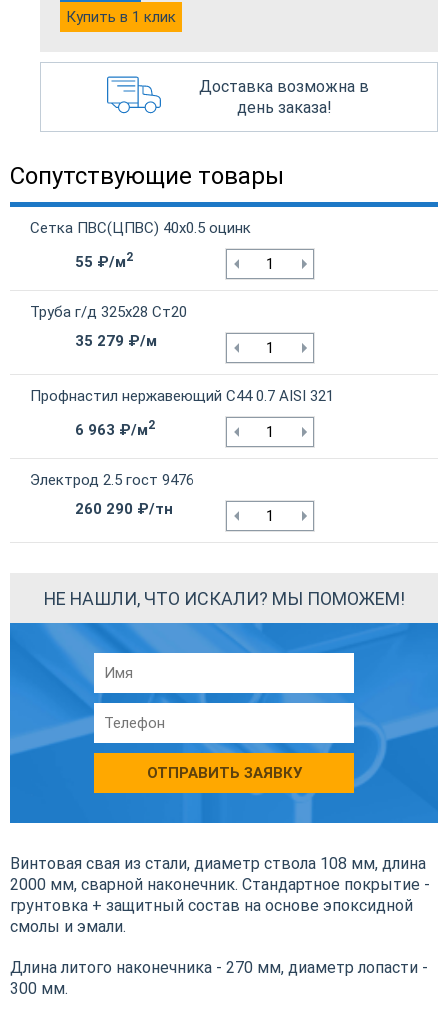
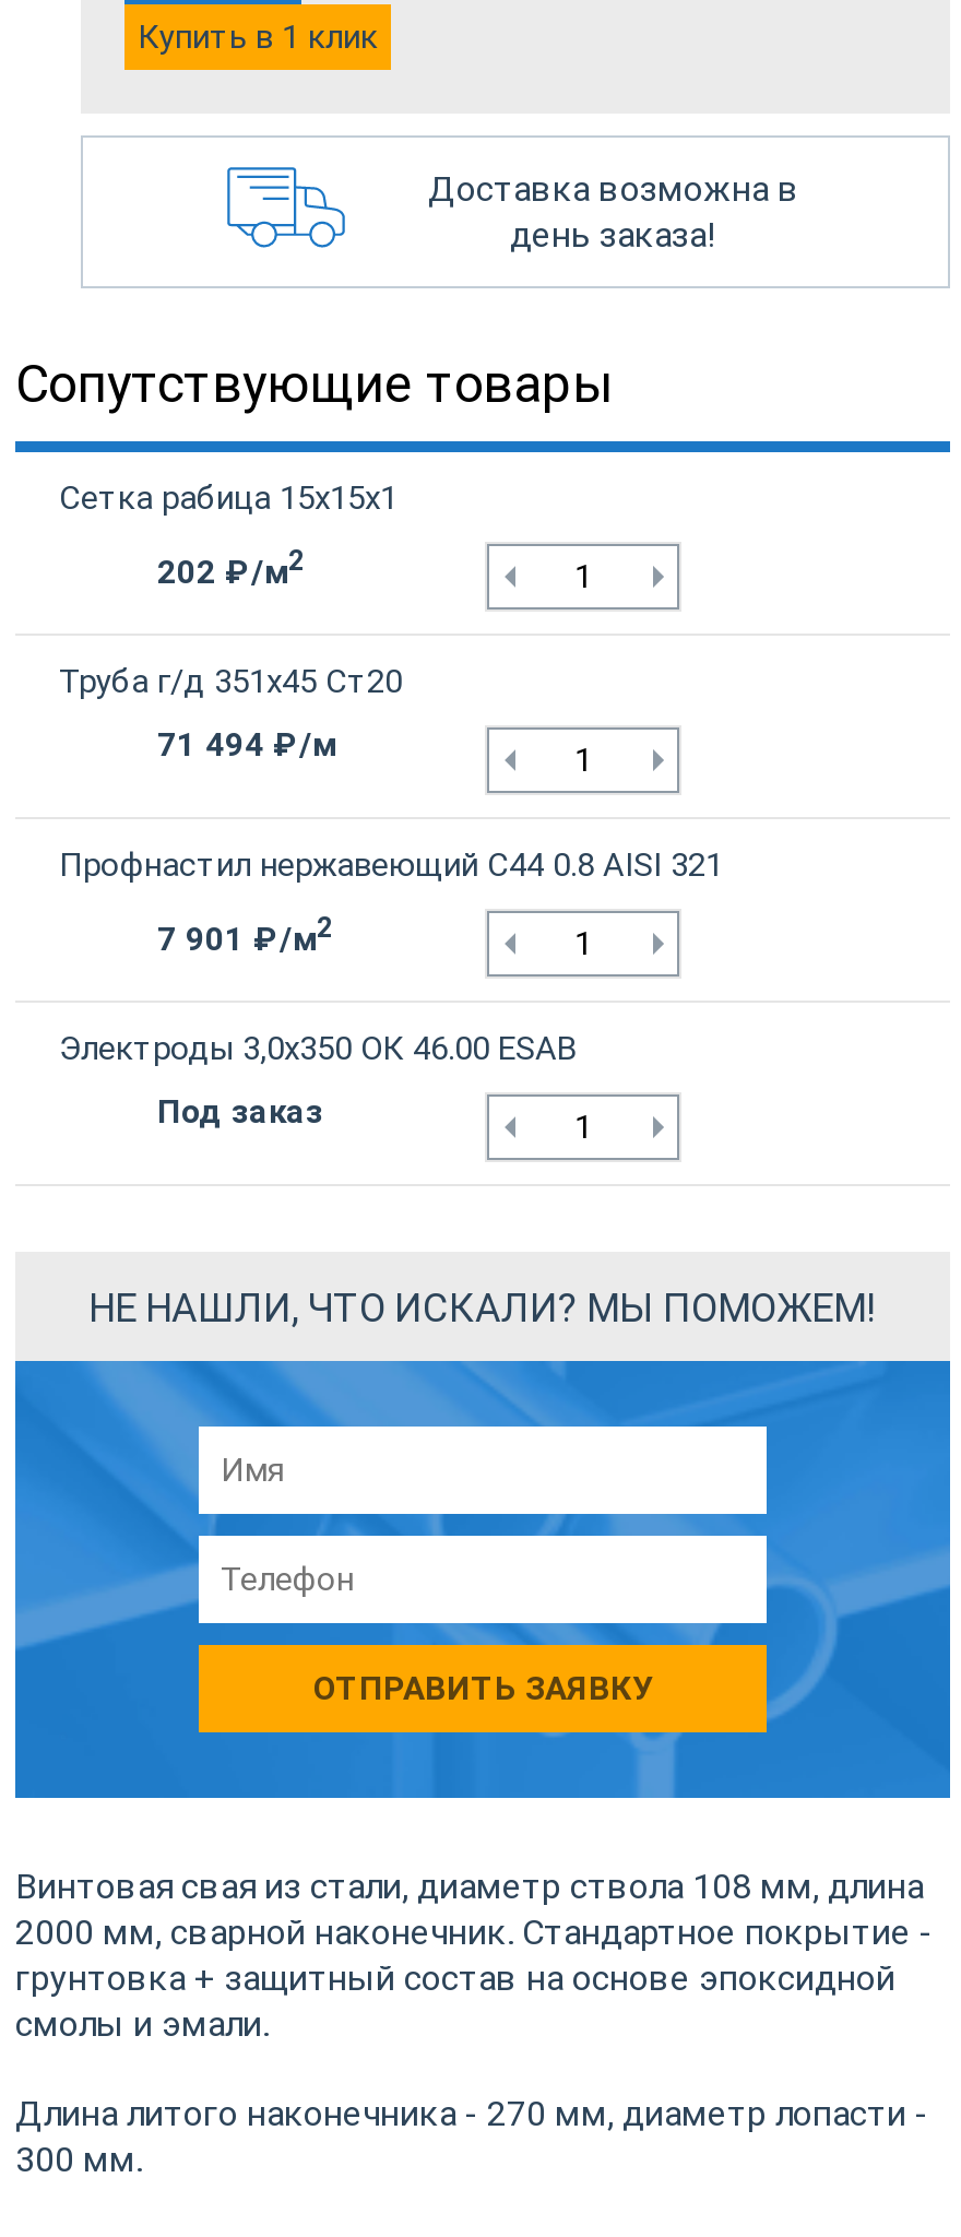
[30,219,251,237] Сетка ПВС(ЦПВС) 40х0.5 оцинк -> [59,479,398,518] Сетка рабица 15х15х1
[75,249,133,271] 55 ₽/м2 -> [157,544,304,592] 202 ₽/м2
[30,303,187,321] Труба г/д 325х28 Ст20 -> [59,662,402,701] Труба г/д 351х45 Ст20
[75,332,157,350] 35 279 ₽/м -> [157,725,336,765] 71 494 ₽/м
[30,387,334,405] Профнастил нержавеющий С44 0.7 AISI 321 -> [59,846,723,885] Профнастил нержавеющий С44 0.8 AISI 321
[75,417,155,439] 6 963 ₽/м2 -> [157,911,332,959] 7 901 ₽/м2
[30,471,194,489] Электрод 2.5 гост 9476 -> [59,1029,577,1068] Электроды 3,0х350 ОК 46.00 ESAB
[75,500,173,518] 260 290 ₽/тн -> [157,1093,323,1132] Под заказ

